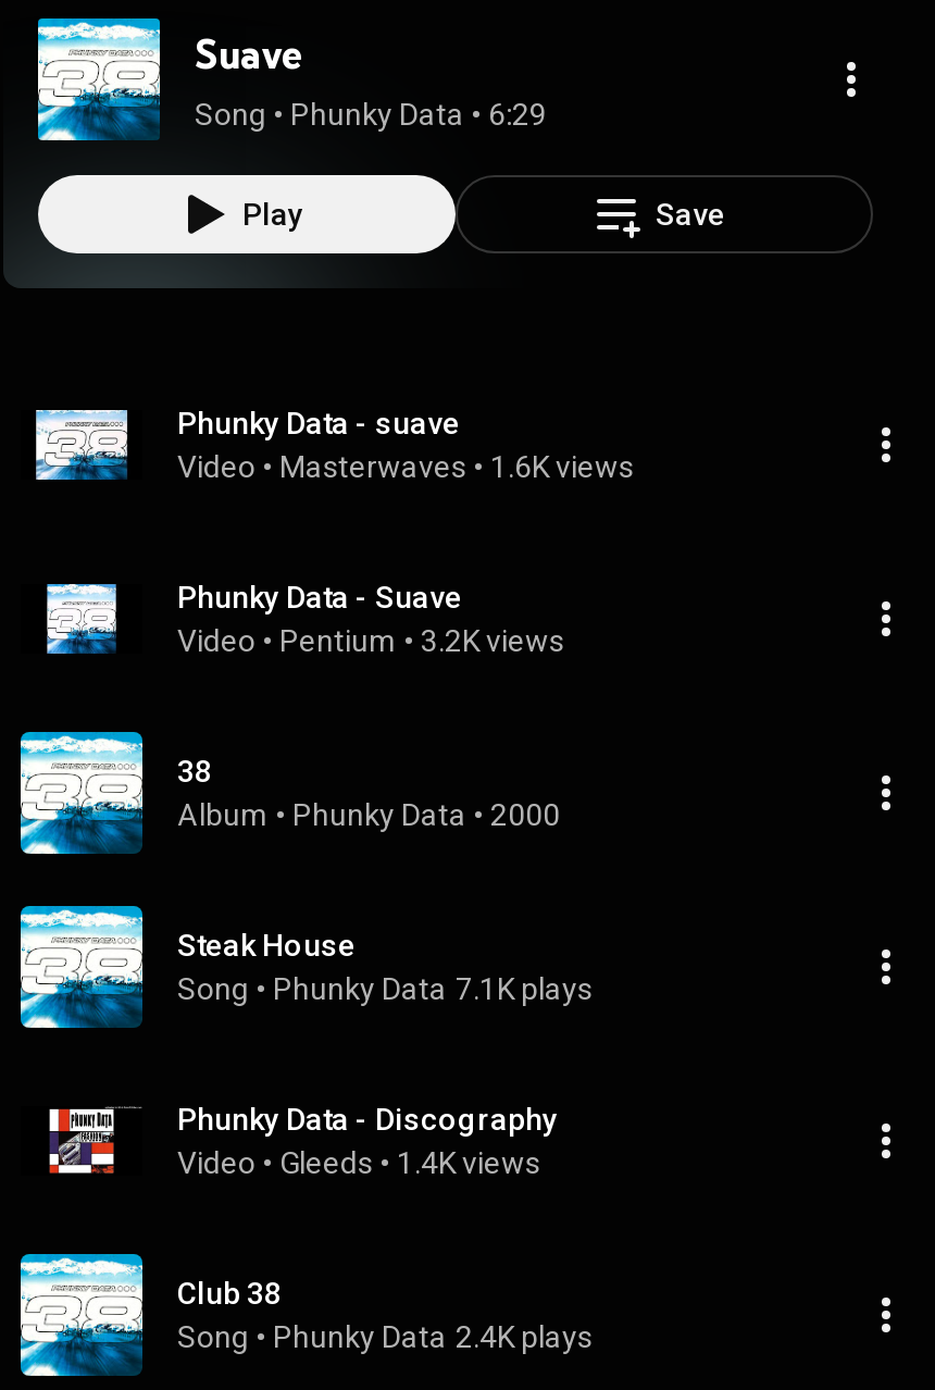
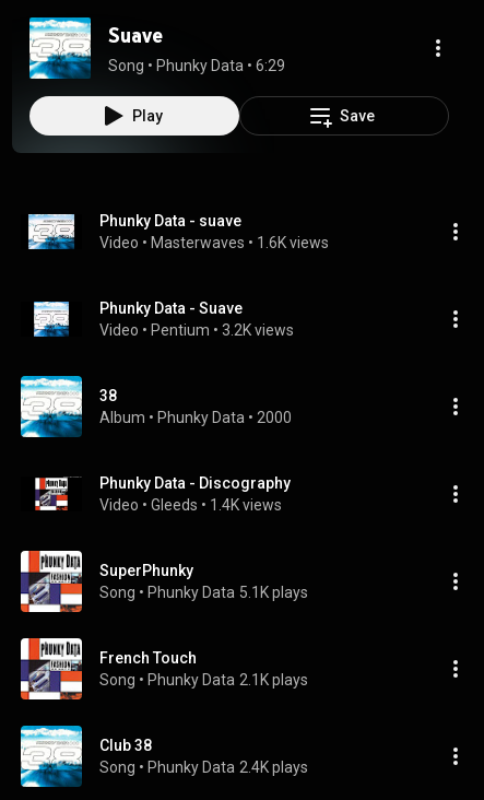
moved [16,906,147,1032] -> [19,376,84,439]: [image]
[177,928,593,1006] Steak House | Song • Phunky Data 7.1K plays -> none
moved [177,1102,558,1180] -> [99,474,291,514]: Phunky Data - Discography | Video • Gleeds • 1.4K views
none -> [20,550,308,613] [image] | SuperPhunky | Song • Phunky Data 5.1K plays
none -> [20,637,308,701] [image] | French Touch | Song • Phunky Data 2.1K plays

